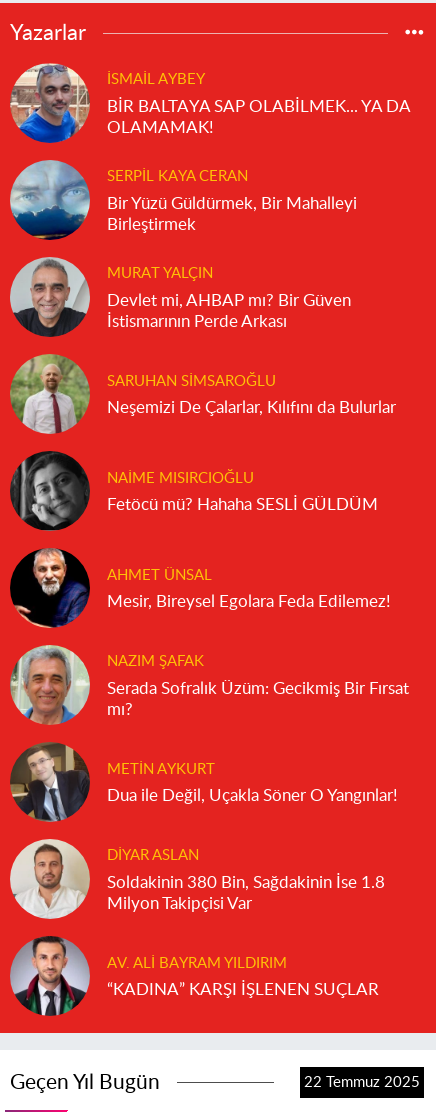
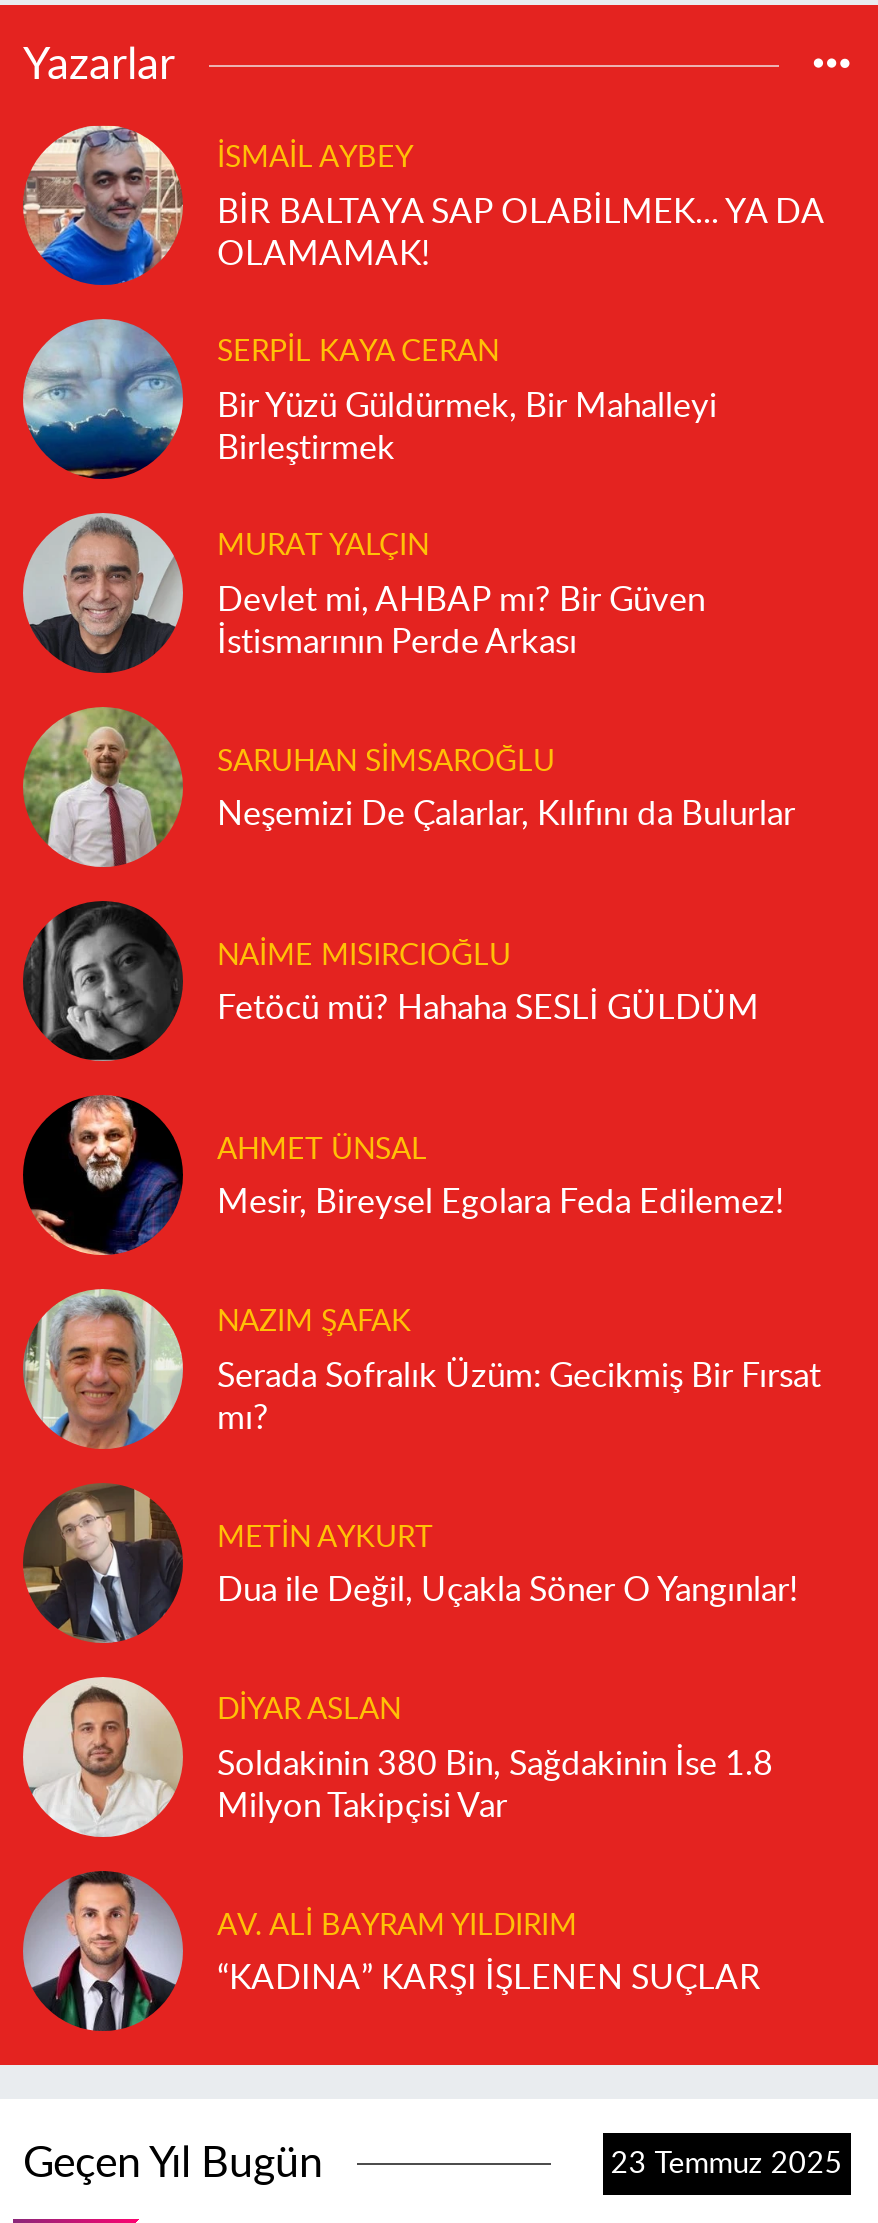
[304,1075,420,1090] 22 Temmuz 2025 -> [611,2148,843,2178] 23 Temmuz 2025

